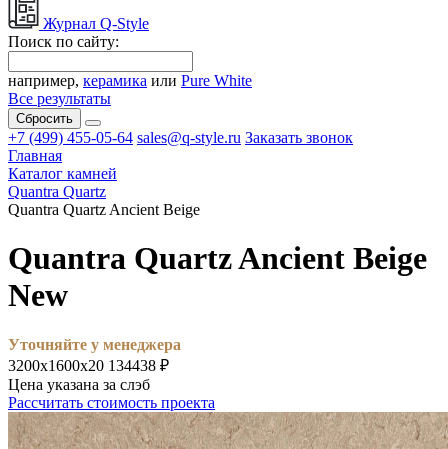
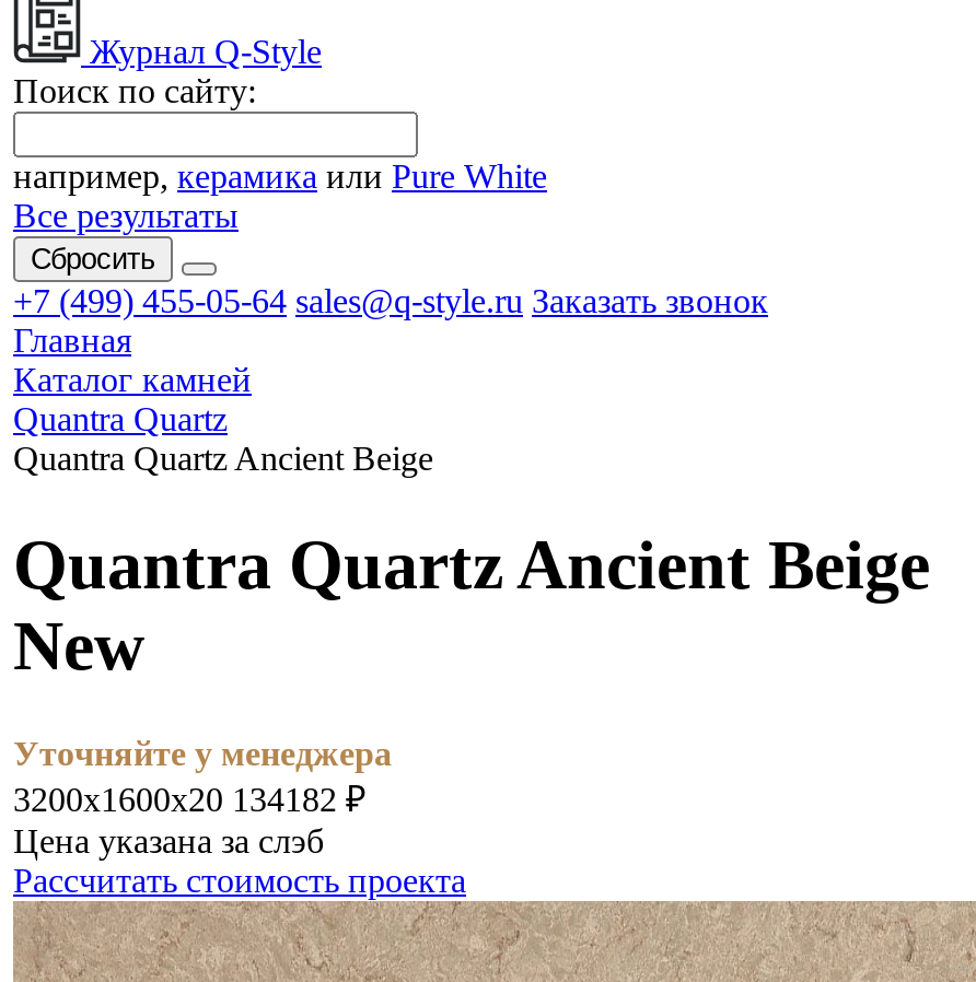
[8,357,169,374] 3200х1600х20 134438 ₽ -> [13,781,365,818] 3200х1600х20 134182 ₽

